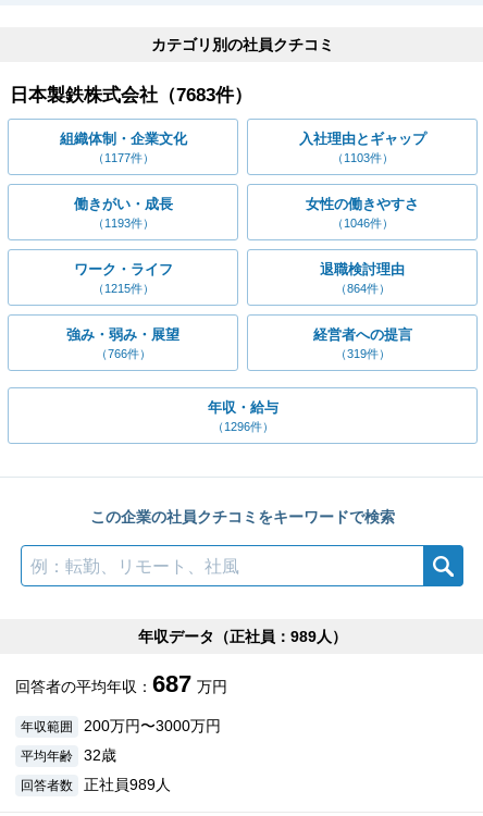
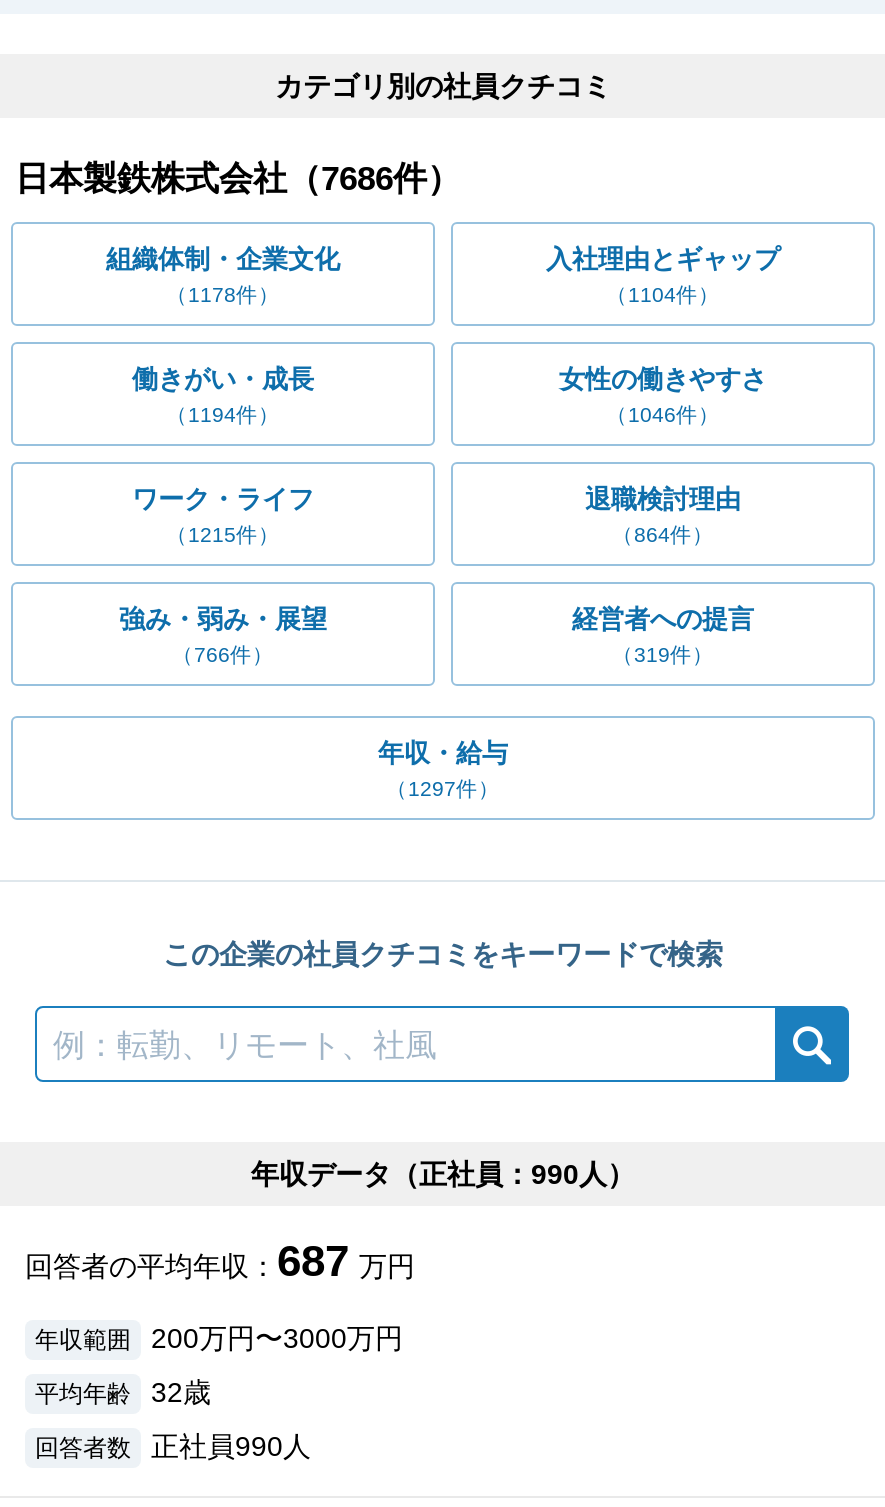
[10,85,252,106] 日本製鉄株式会社（7683件） -> [15,160,461,198] 日本製鉄株式会社（7686件）
[92,151,154,164] （1177件） -> [166,282,280,306] （1178件）
[331,151,393,164] （1103件） -> [606,282,720,306] （1104件）
[92,217,154,230] （1193件） -> [166,402,280,426] （1194件）
[212,420,274,433] （1296件） -> [386,776,500,800] （1297件）
[138,628,347,645] 年収データ（正社員 989人） -> [251,1158,635,1190] 年収データ（正社員 990人）
[21,776,171,793] 回答者数 正社員989人 -> [35,1430,311,1462] 回答者数 正社員990人

